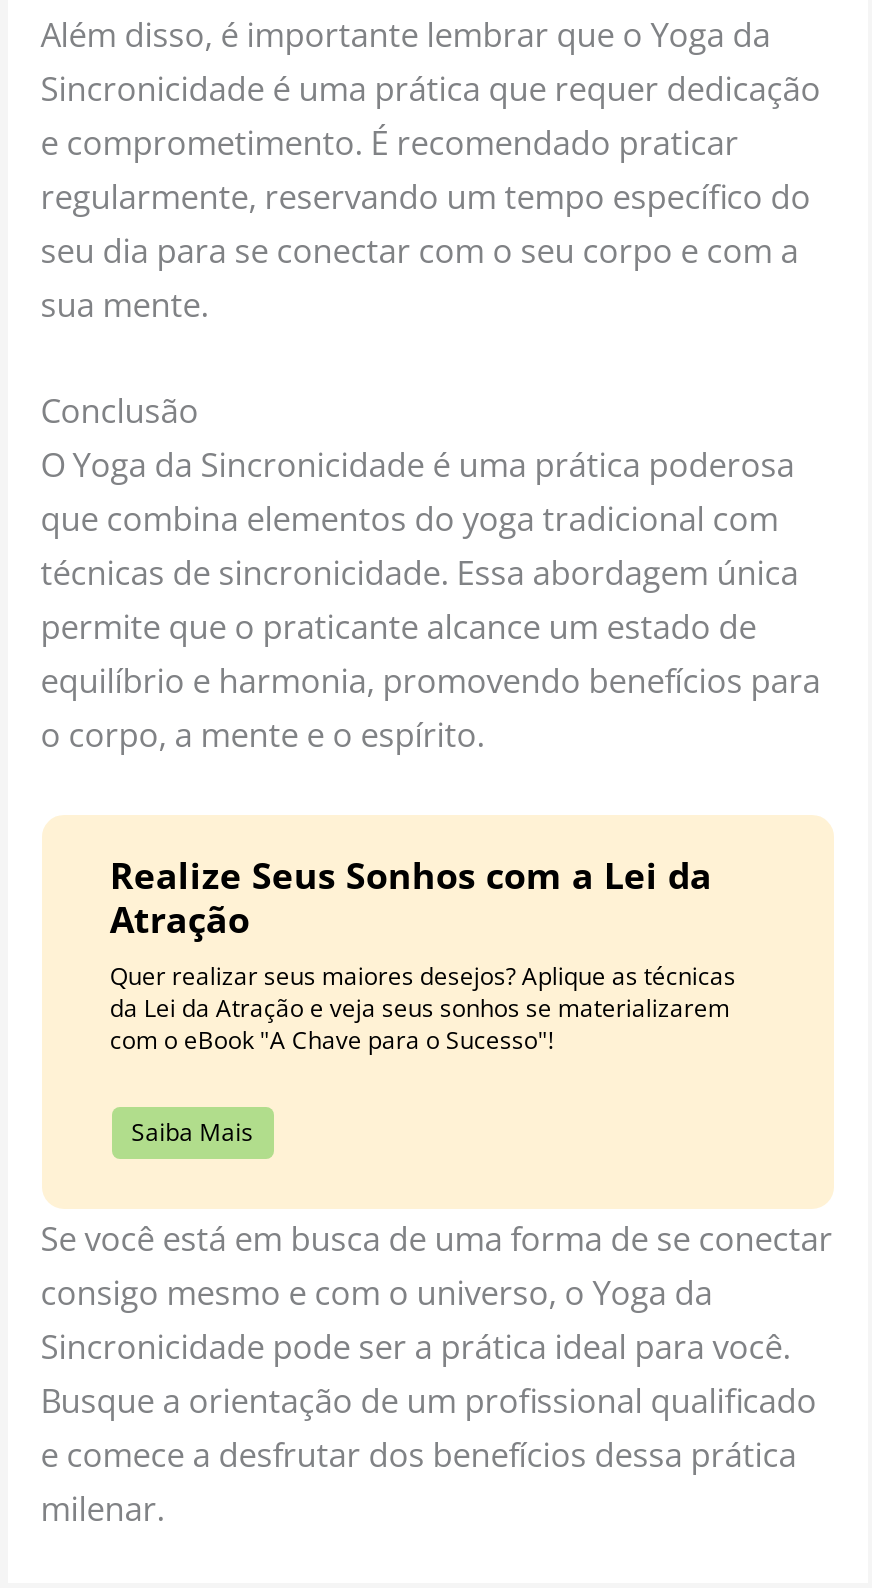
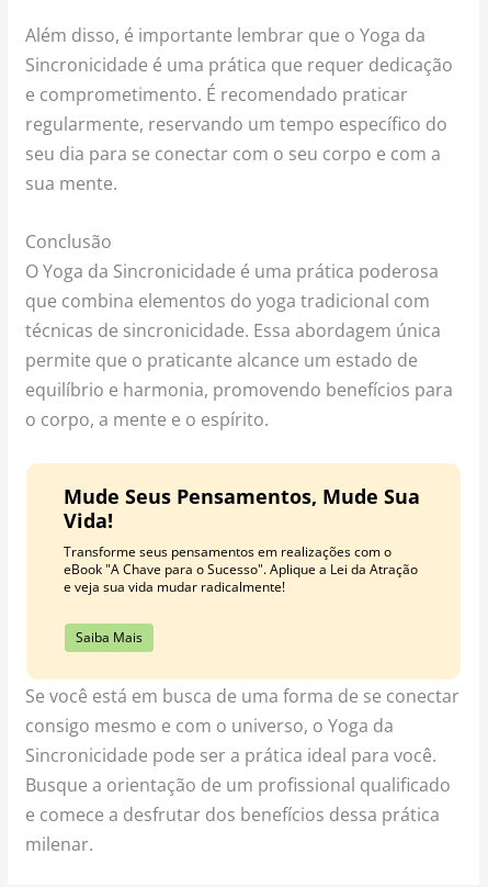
[110,852,736,1058] Realize Seus Sonhos com a Lei da | Atração | Quer realizar seus maiores desejos? Aplique as técnicas | da Lei da Atração e veja seus sonhos se materializarem | com o eBook "A Chave para o Sucesso"! -> [63,484,420,597] Mude Seus Pensamentos, Mude Sua | Vida! | Transforme seus pensamentos em realizações com o | eBook "A Chave para o Sucesso". Aplique a Lei da Atração | e veja sua vida mudar radicalmente!

